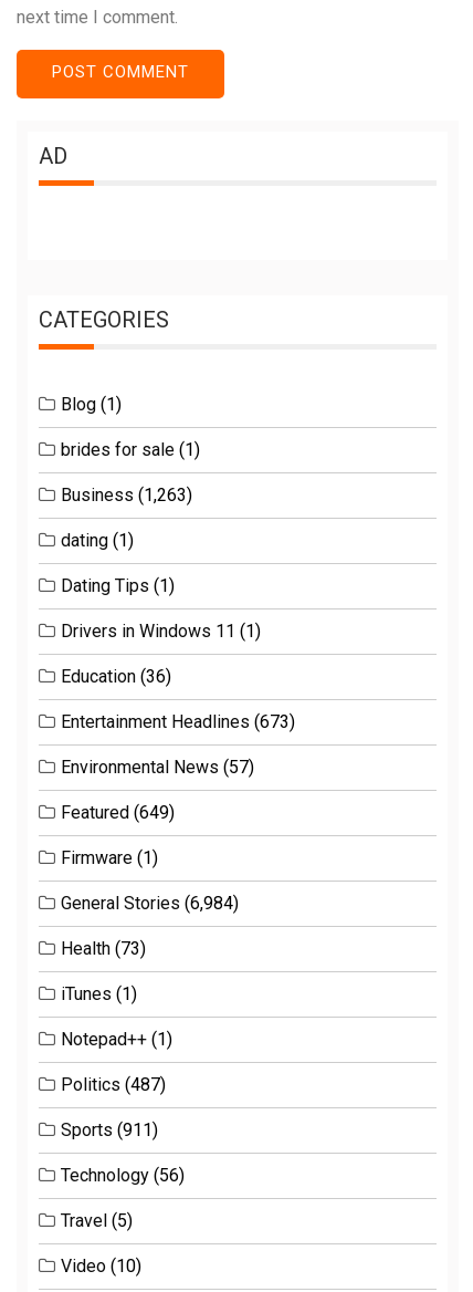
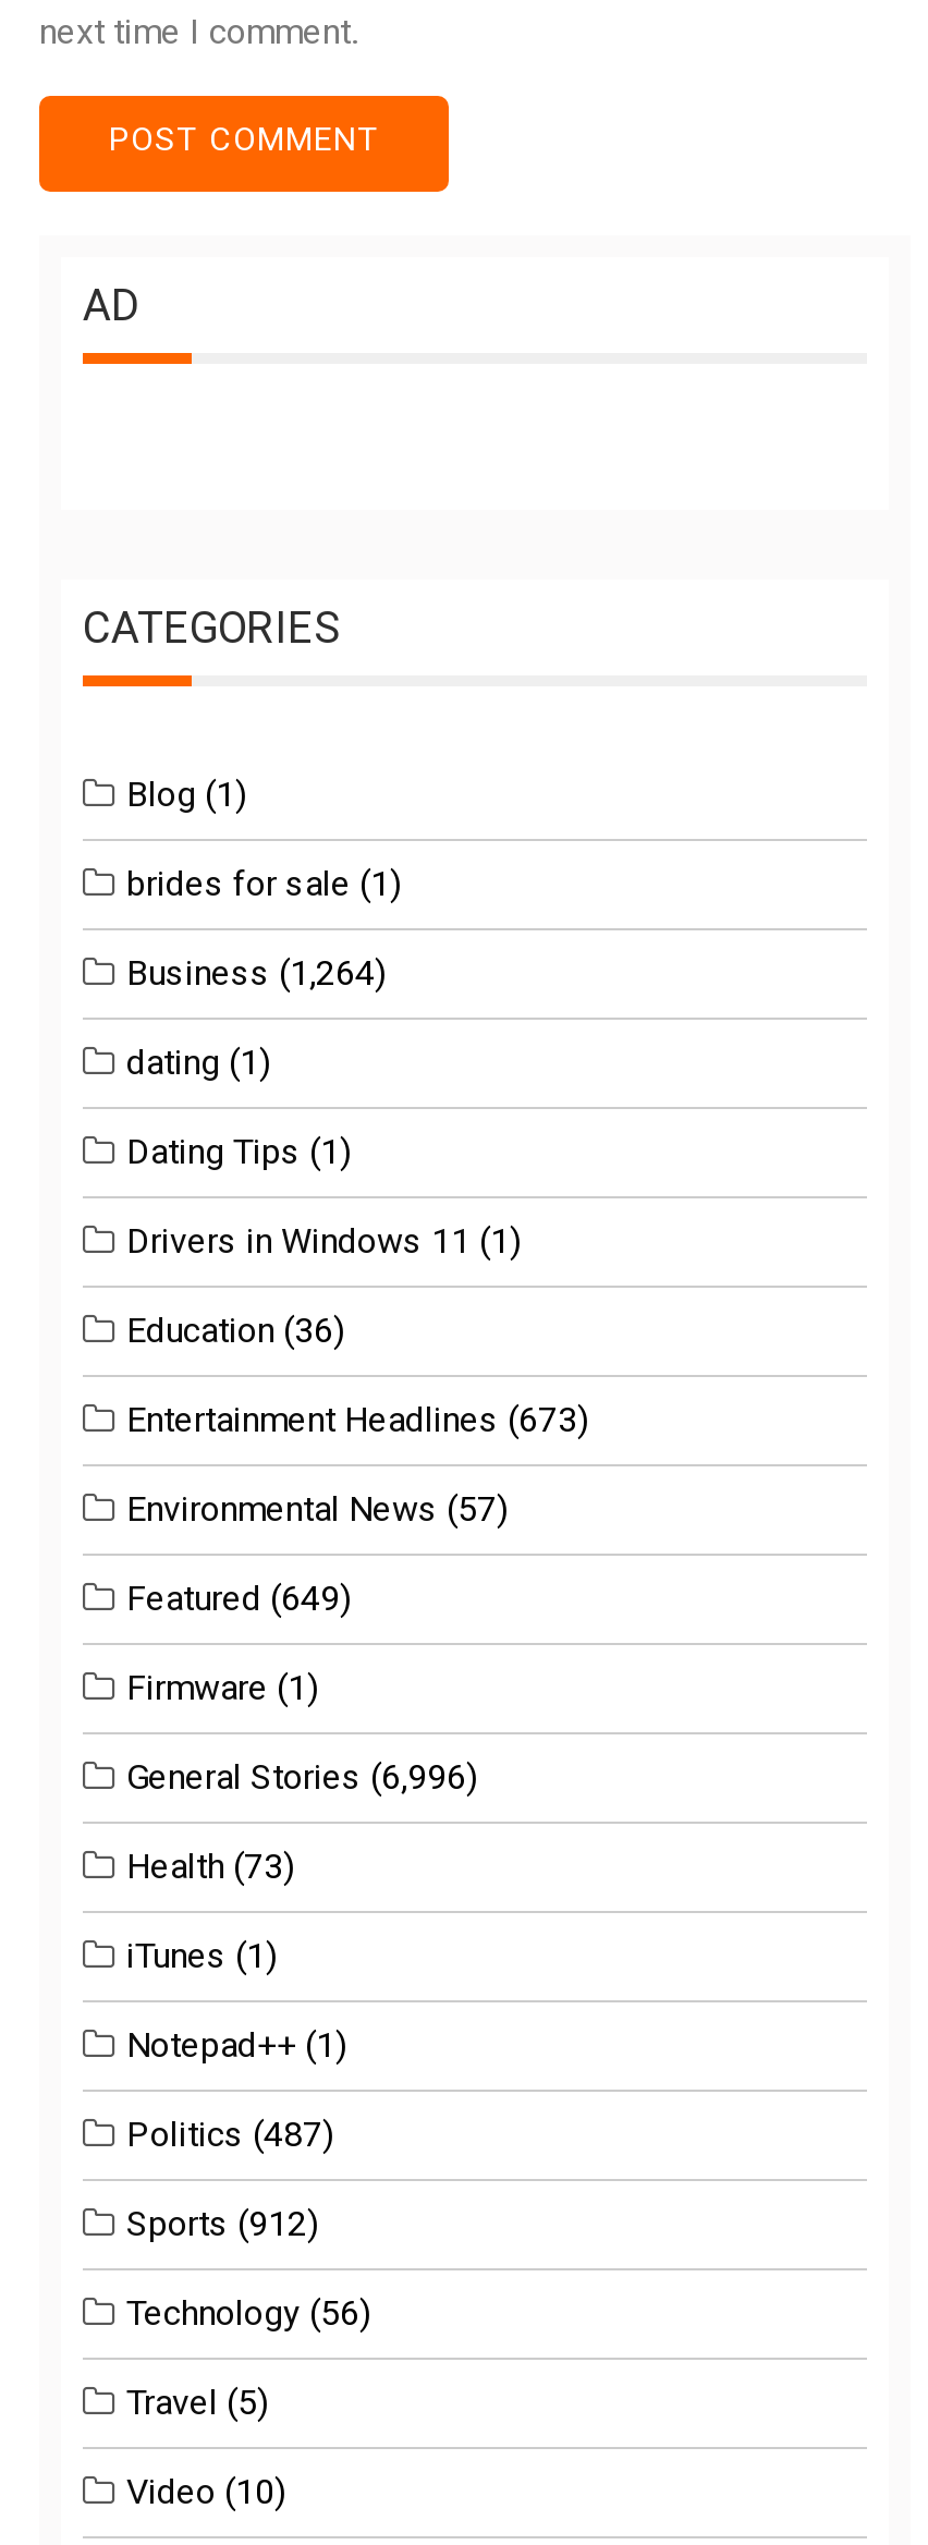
[61,485,192,506] Business (1,263) -> [126,953,386,994] Business (1,264)
[61,893,239,914] General Stories (6,984) -> [126,1757,477,1798] General Stories (6,996)
[61,1120,158,1141] Sports (911) -> [126,2204,318,2245] Sports (912)

